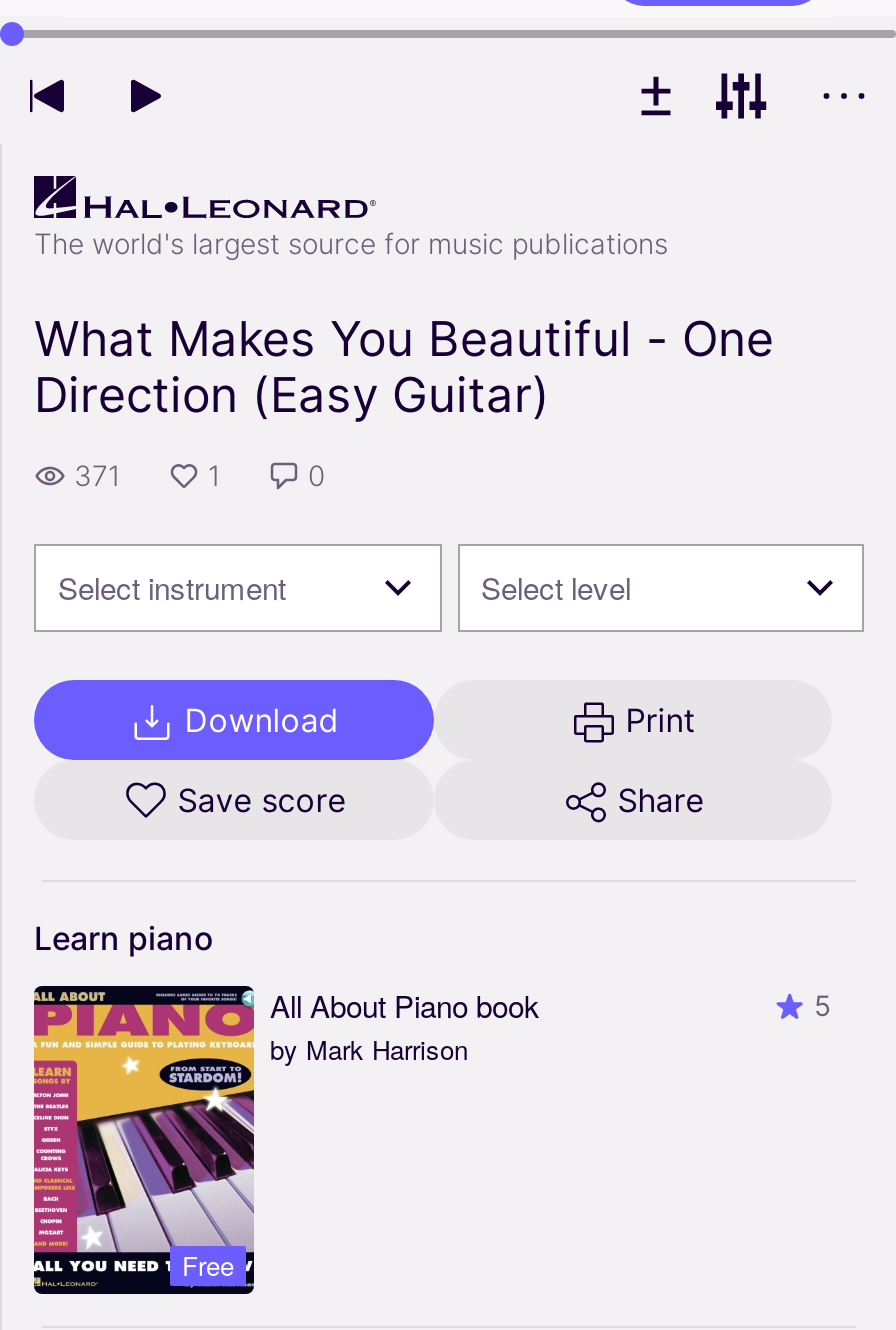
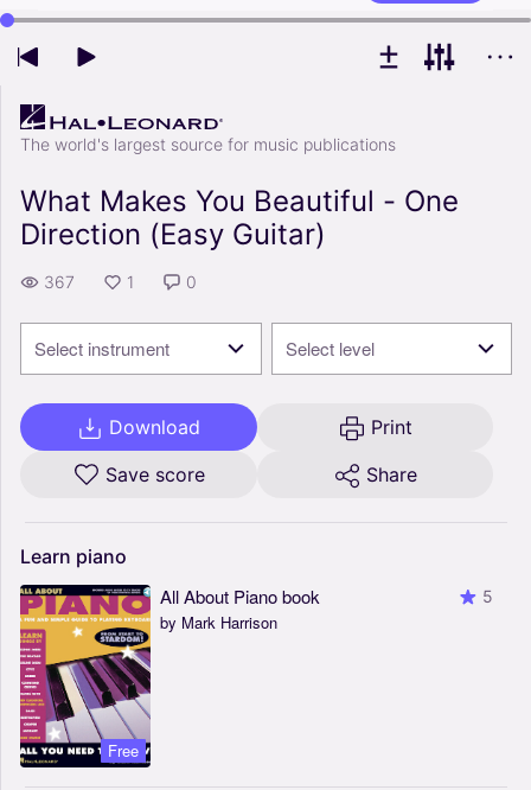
[74,457,120,491] 371 -> [44,271,75,291] 367

